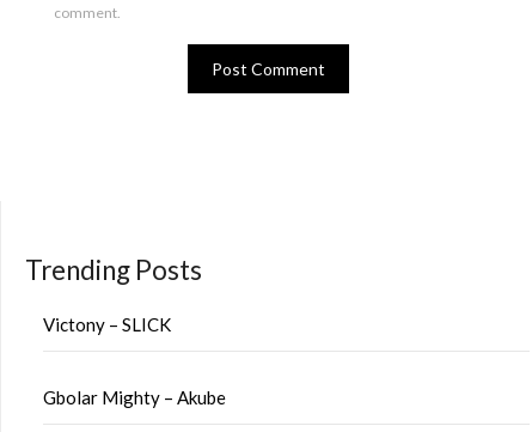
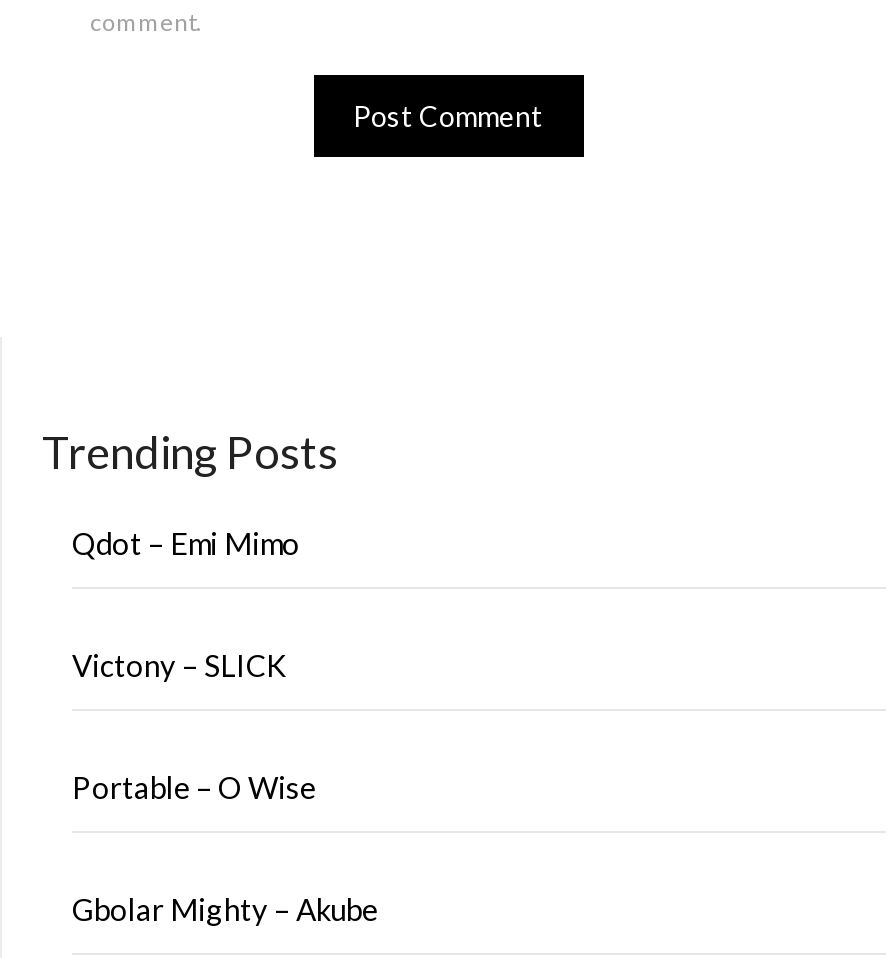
none -> [72,524,300,560] Qdot – Emi Mimo
none -> [72,768,316,804] Portable – O Wise

